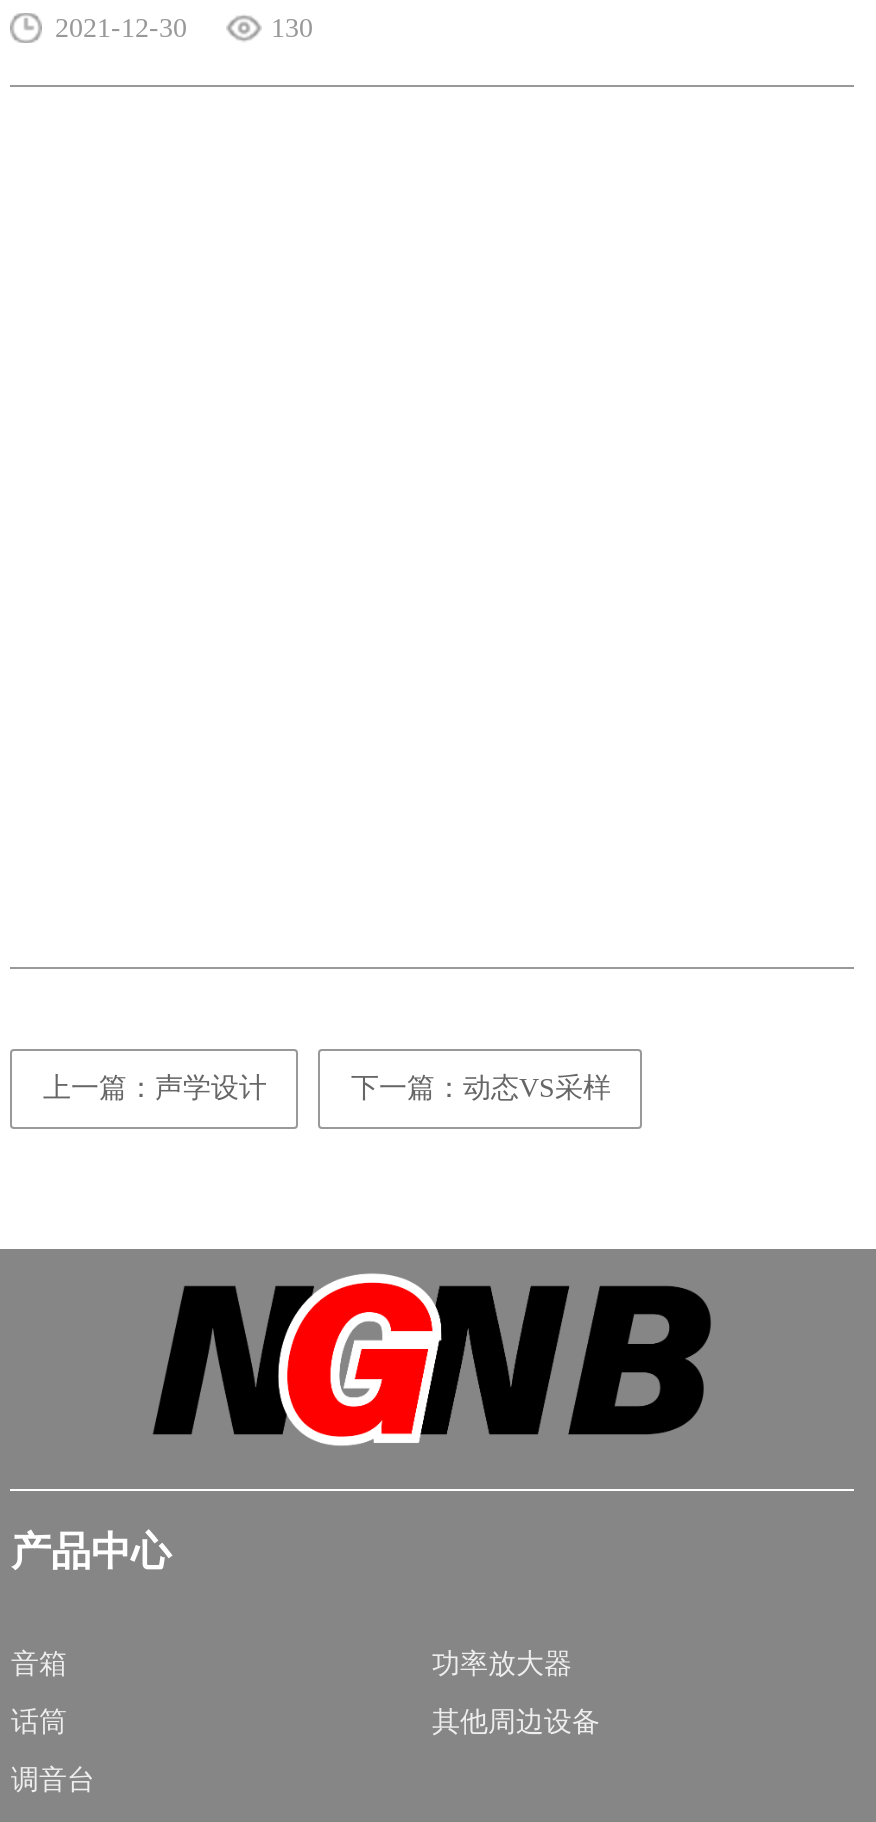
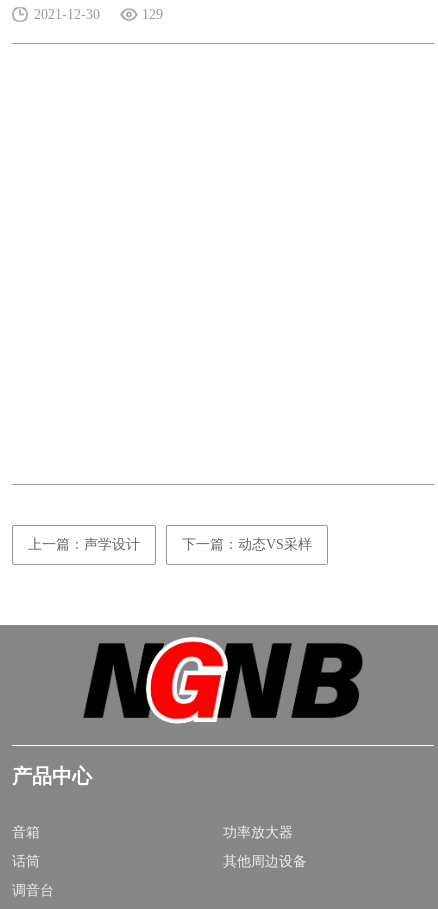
[271,13,313,43] 130 -> [142,7,163,22] 129

